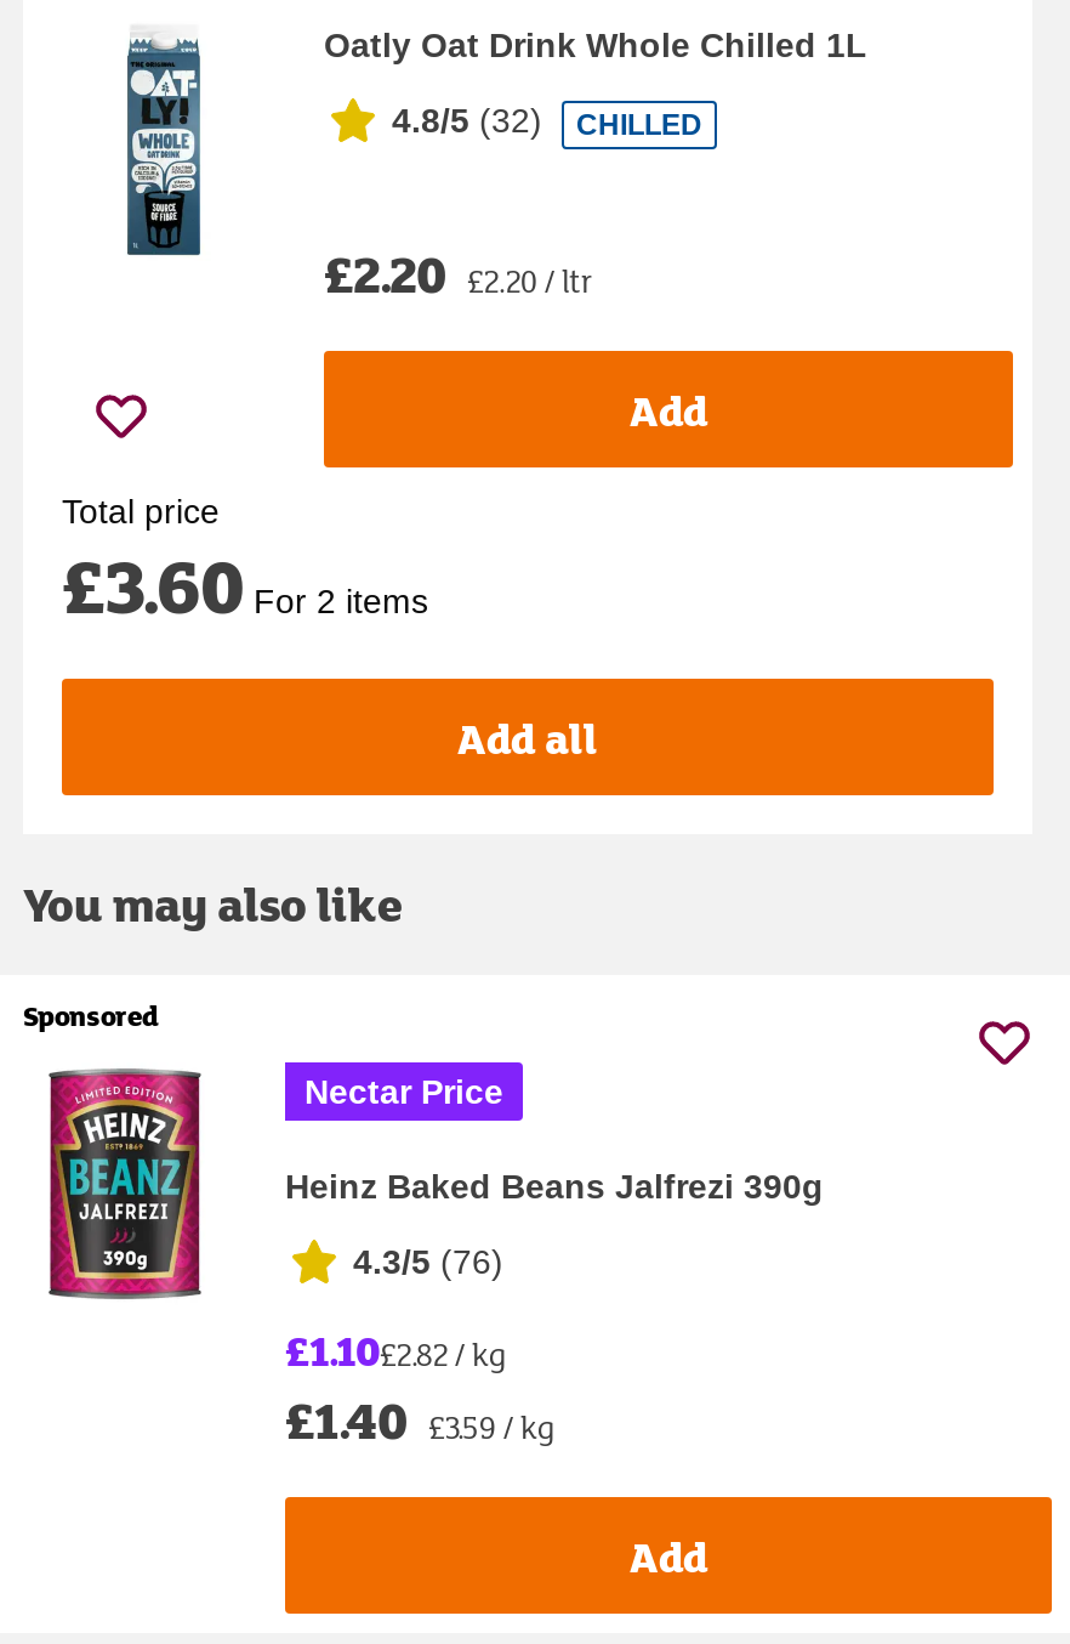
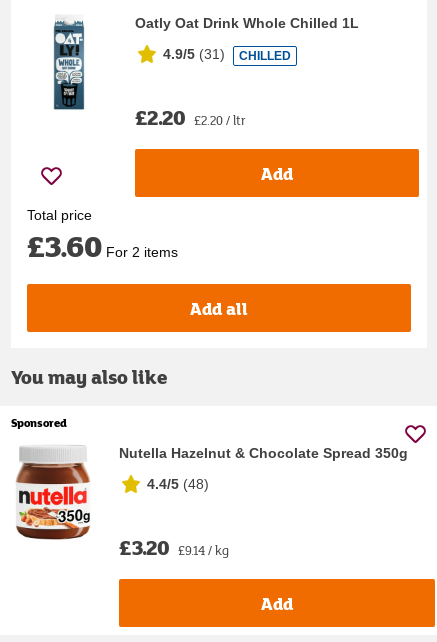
[392,102,702,142] 4.8/5 (32) CHILLED -> [163,46,291,63] 4.9/5 (31) CHILLED
[42,1067,824,1457] [image] | Nectar Price | Heinz Baked Beans Jalfrezi 390g | 4.3/5 (76) | £1.10£2.82 / kg | £1.40 £3.59 / kg -> [15,445,408,562] [image] | Nutella Hazelnut & Chocolate Spread 350g | 4.4/5 (48) | £3.20 £9.14 / kg

